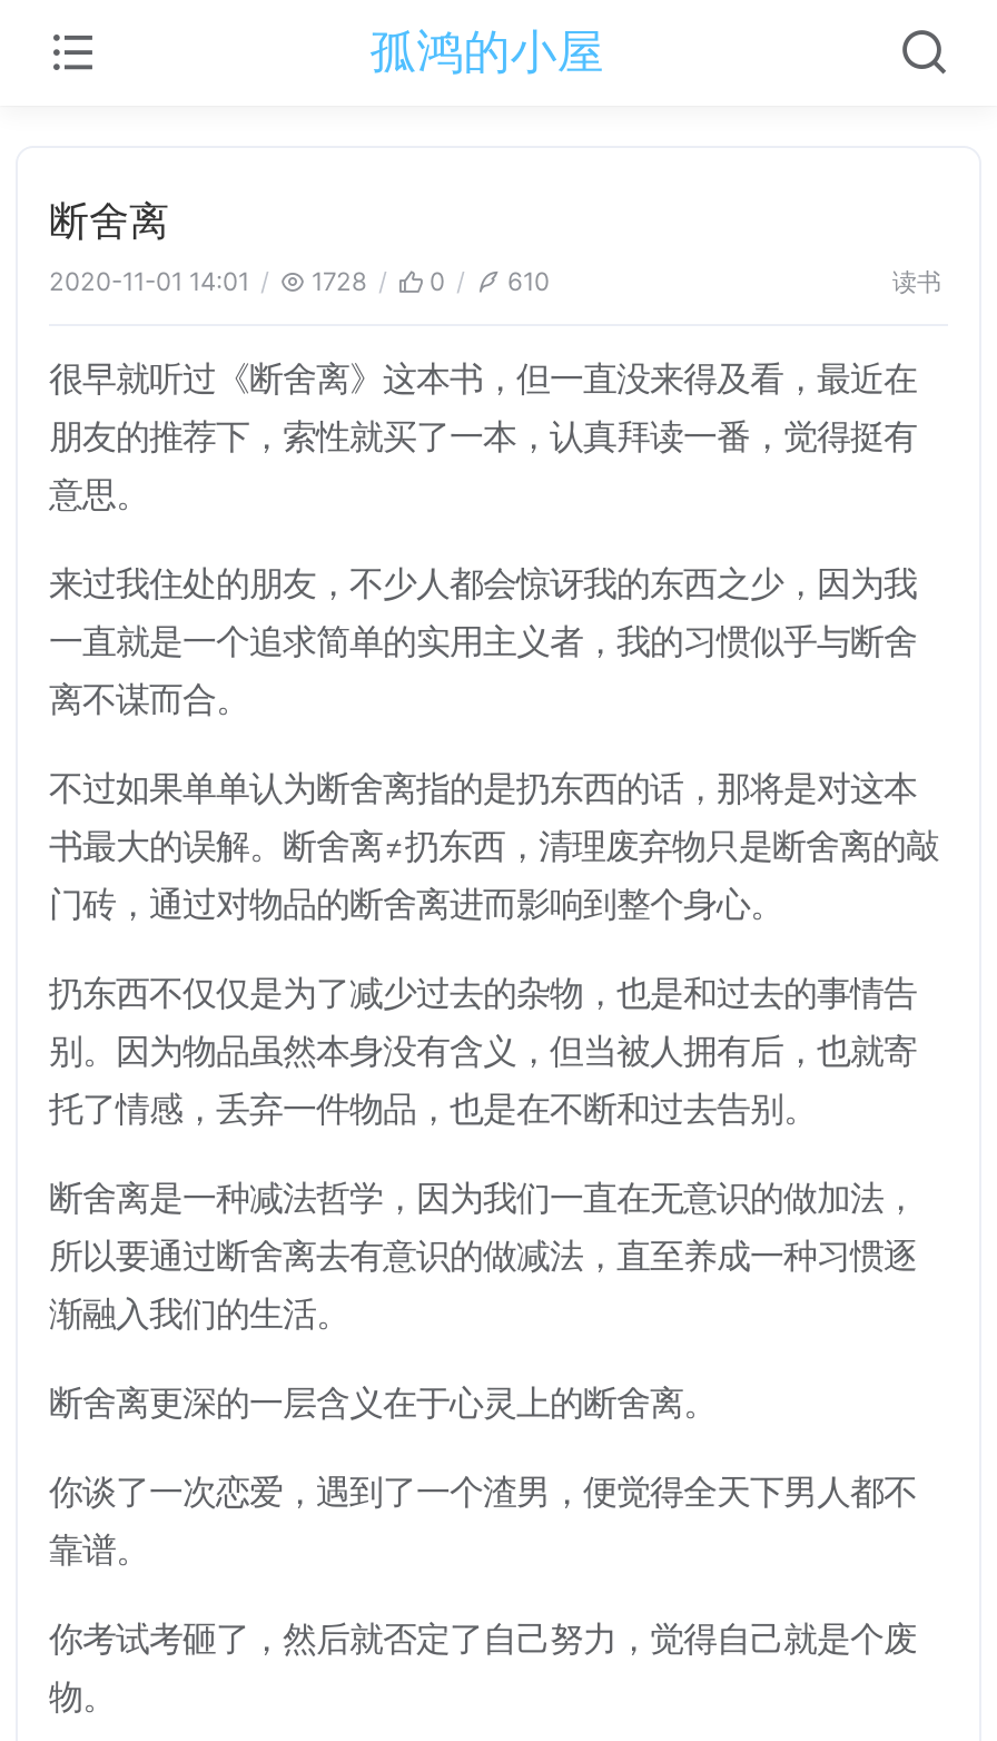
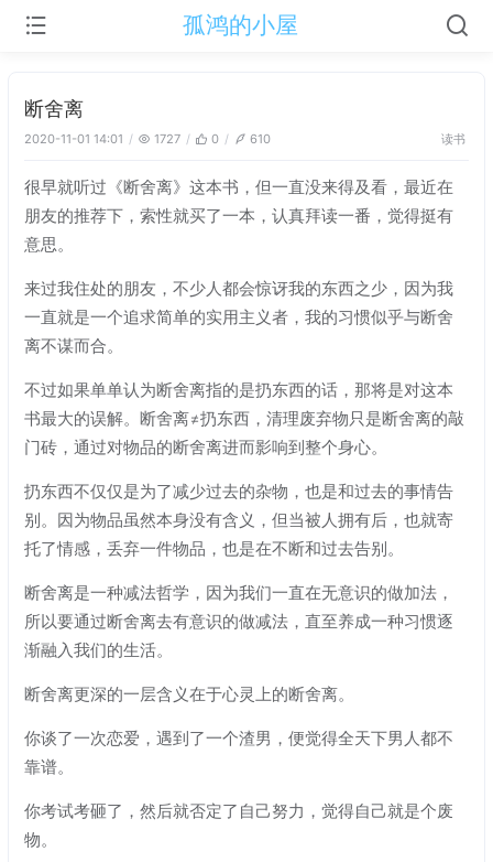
[49,266,550,297] 2020-11-01 14:01 1728 0 610 -> [24,131,271,147] 2020-11-01 14:01 1727 0 610

